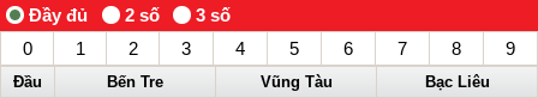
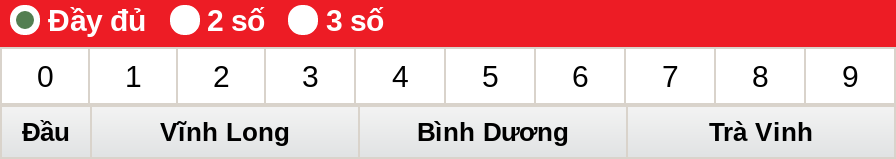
[107,72,489,90] Bến Tre | Vũng Tàu | Bạc Liêu -> [160,116,813,146] Vĩnh Long | Bình Dương | Trà Vinh

